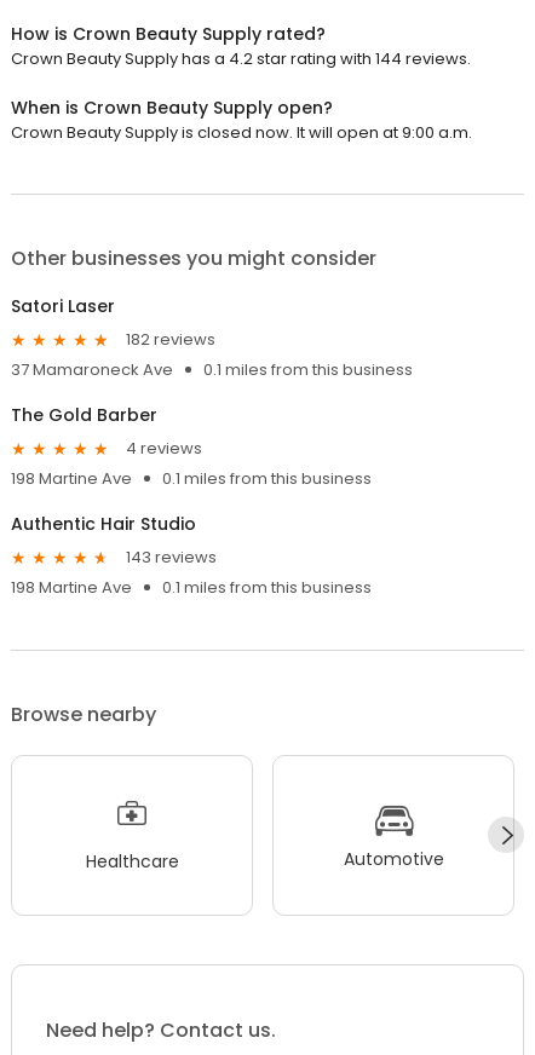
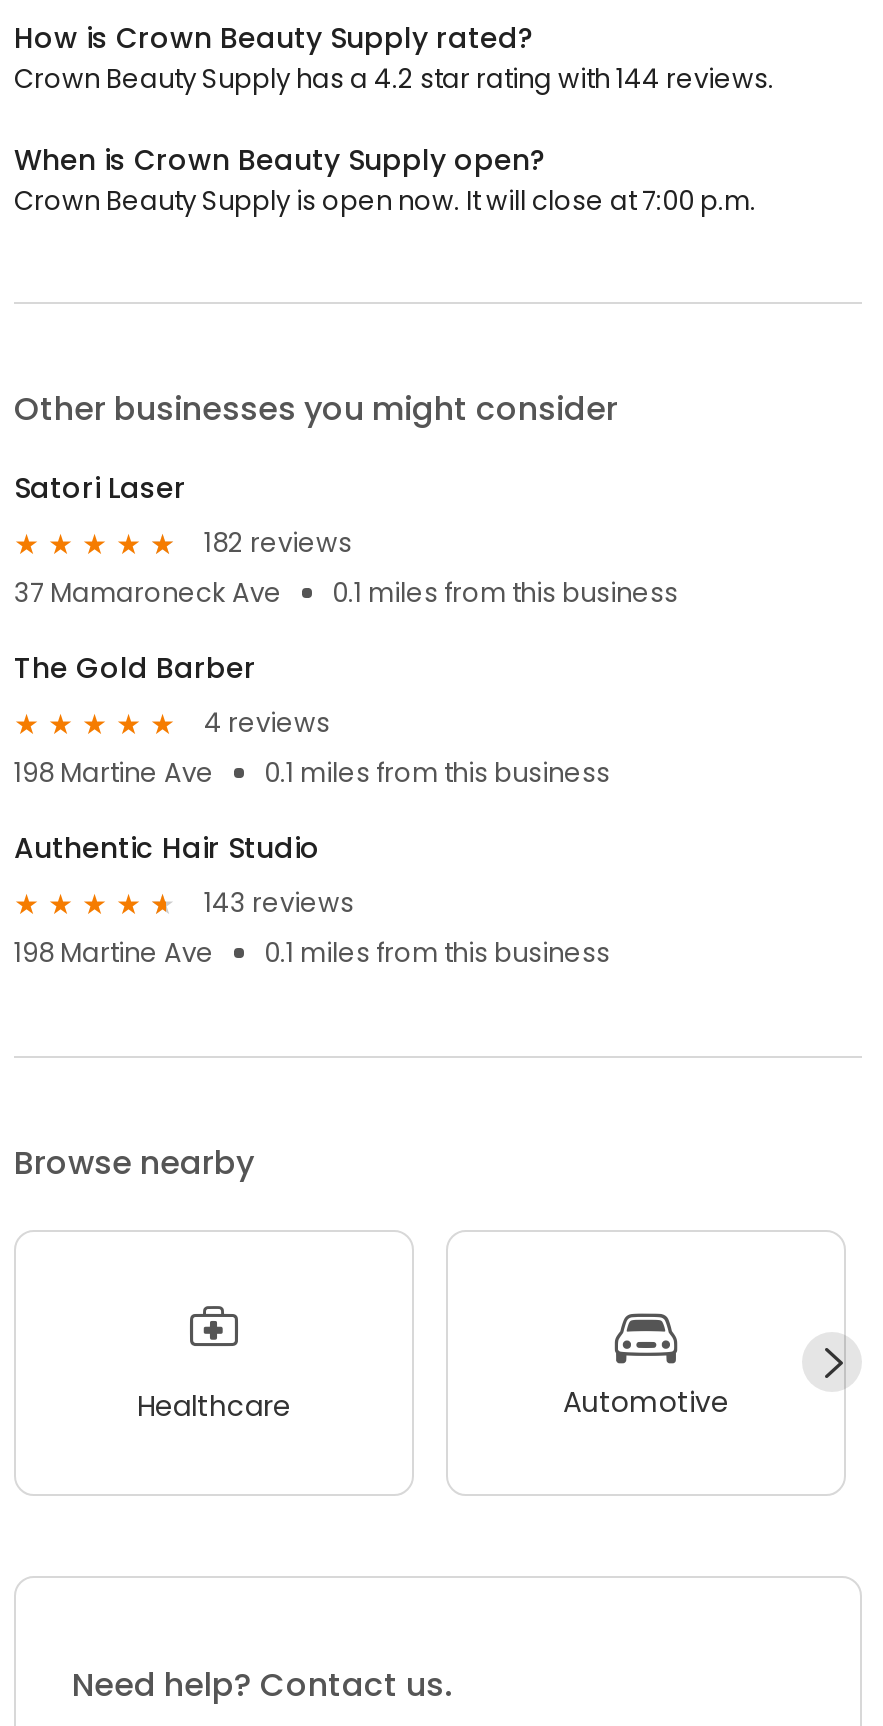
[11,121,472,144] Crown Beauty Supply is closed now. It will open at 9:00 a.m. -> [14,182,756,220] Crown Beauty Supply is open now. It will close at 7:00 p.m.

